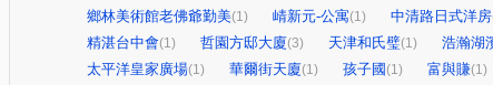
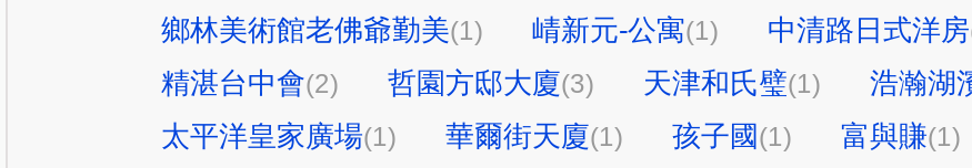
[87,34,176,51] 精湛台中會(1) -> [161,66,339,99] 精湛台中會(2)

